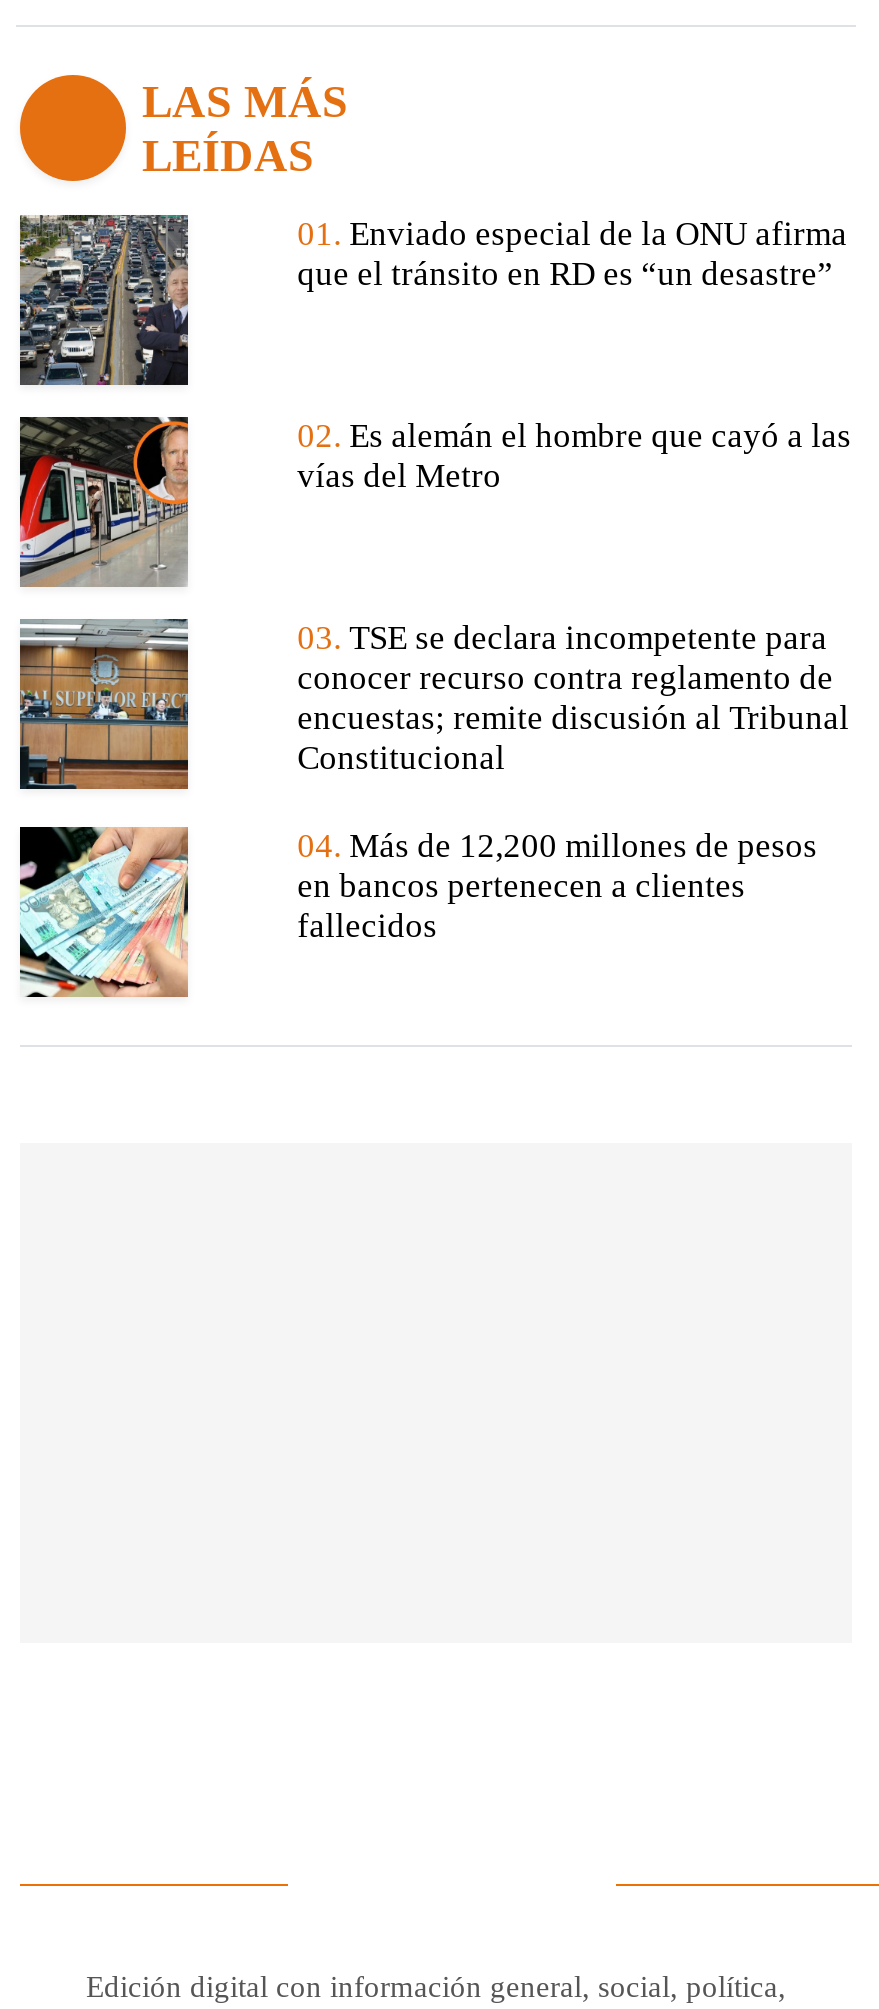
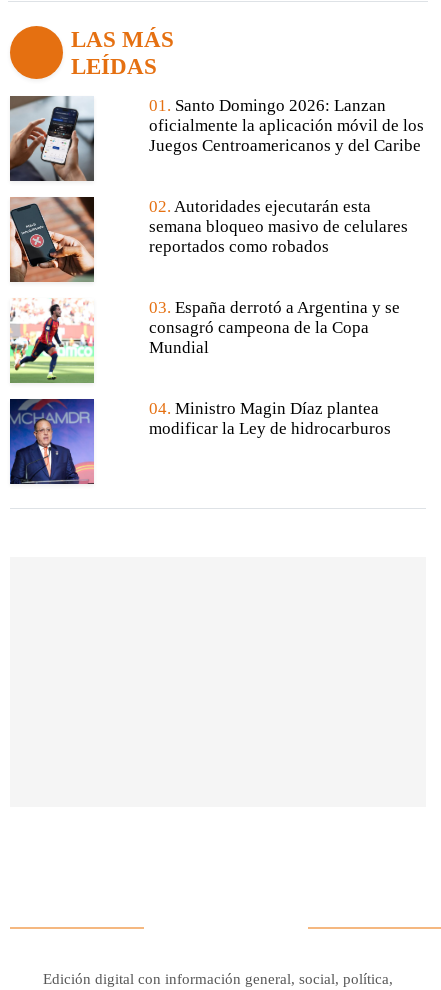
[18,213,190,387] [image] -> [10,96,94,182] [image]
[297,214,847,292] 01. Enviado especial de la ONU afirma | que el tránsito en RD es “un desastre” -> [149,96,424,155] 01. Santo Domingo 2026: Lanzan | oficialmente la aplicación móvil de los | Juegos Centroamericanos y del Caribe
[18,415,190,587] [image] -> [10,196,95,282] [image]
[297,416,851,494] 02. Es alemán el hombre que cayó a las | vías del Metro -> [149,197,408,256] 02. Autoridades ejecutarán esta | semana bloqueo masivo de celulares | reportados como robados
[18,617,190,791] [image] -> [9,298,95,384] [image]
[297,618,849,776] 03. TSE se declara incompetente para | conocer recurso contra reglamento de | encuestas; remite discusión al Tribunal | Constitucional -> [149,298,400,357] 03. España derrotó a Argentina y se | consagró campeona de la Copa | Mundial
[18,825,190,999] [image] -> [9,398,95,485] [image]
[297,826,817,944] 04. Más de 12,200 millones de pesos | en bancos pertenecen a clientes | fallecidos -> [149,399,391,438] 04. Ministro Magin Díaz plantea | modificar la Ley de hidrocarburos

